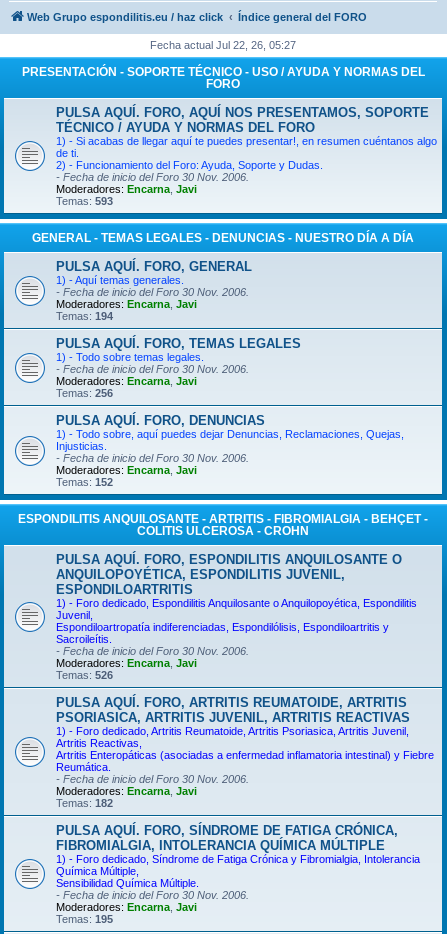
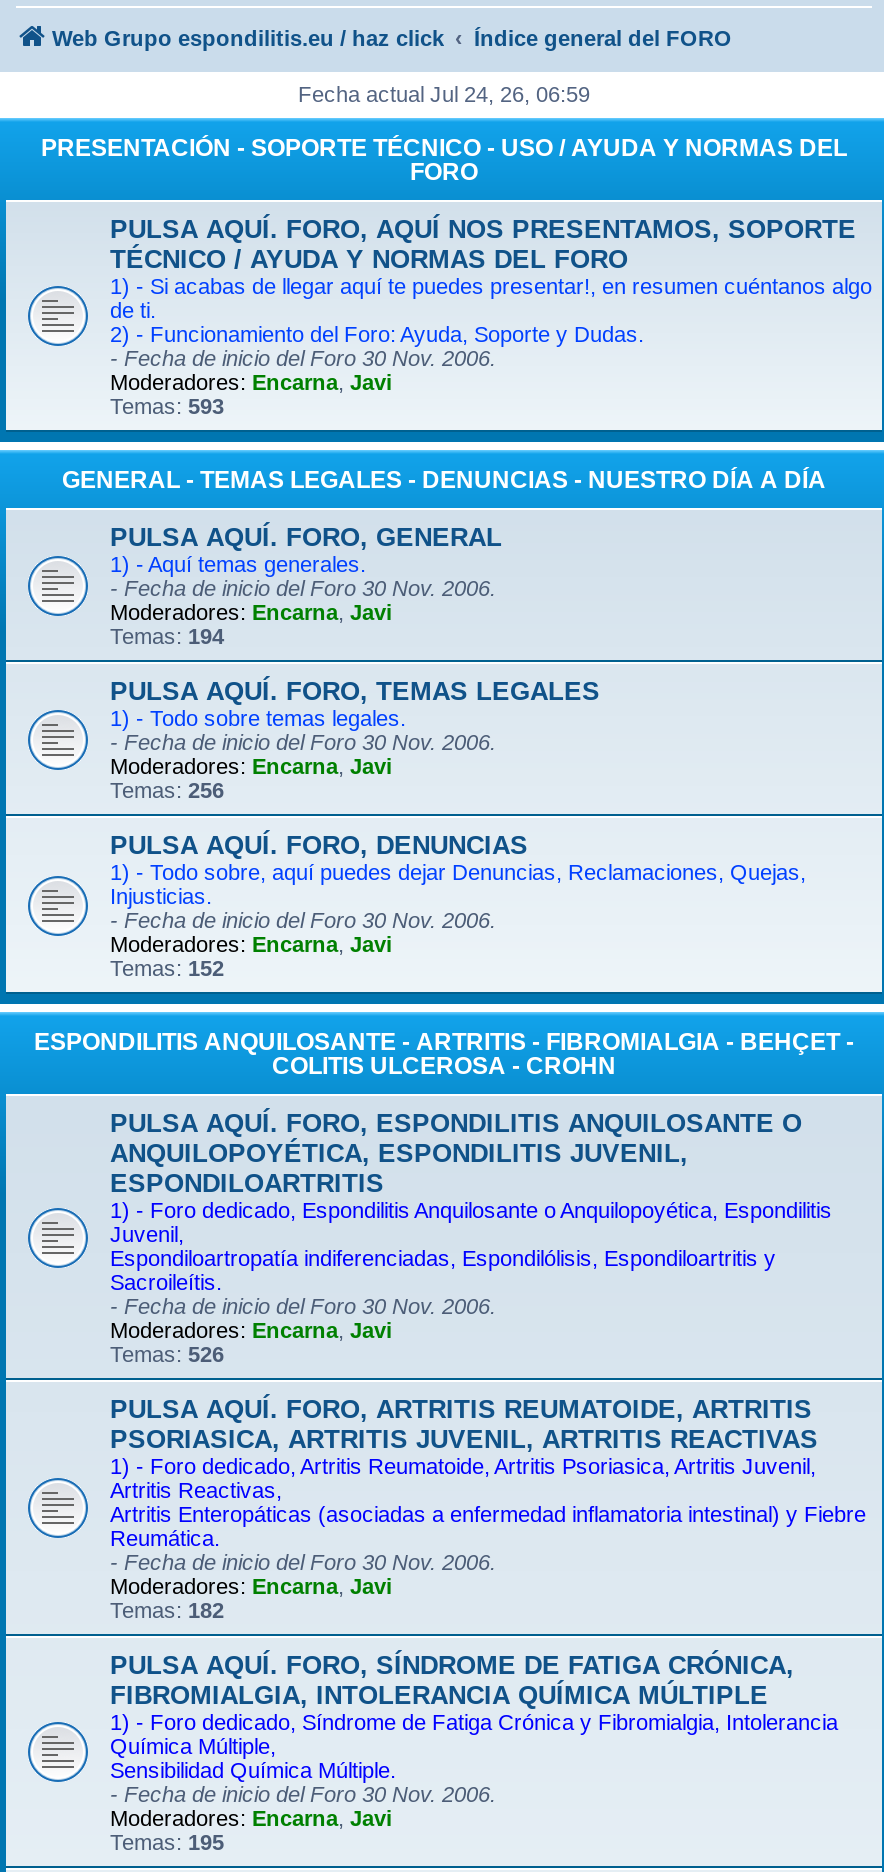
[150,39,296,51] Fecha actual Jul 22, 26, 05:27 -> [298,82,590,106] Fecha actual Jul 24, 26, 06:59

